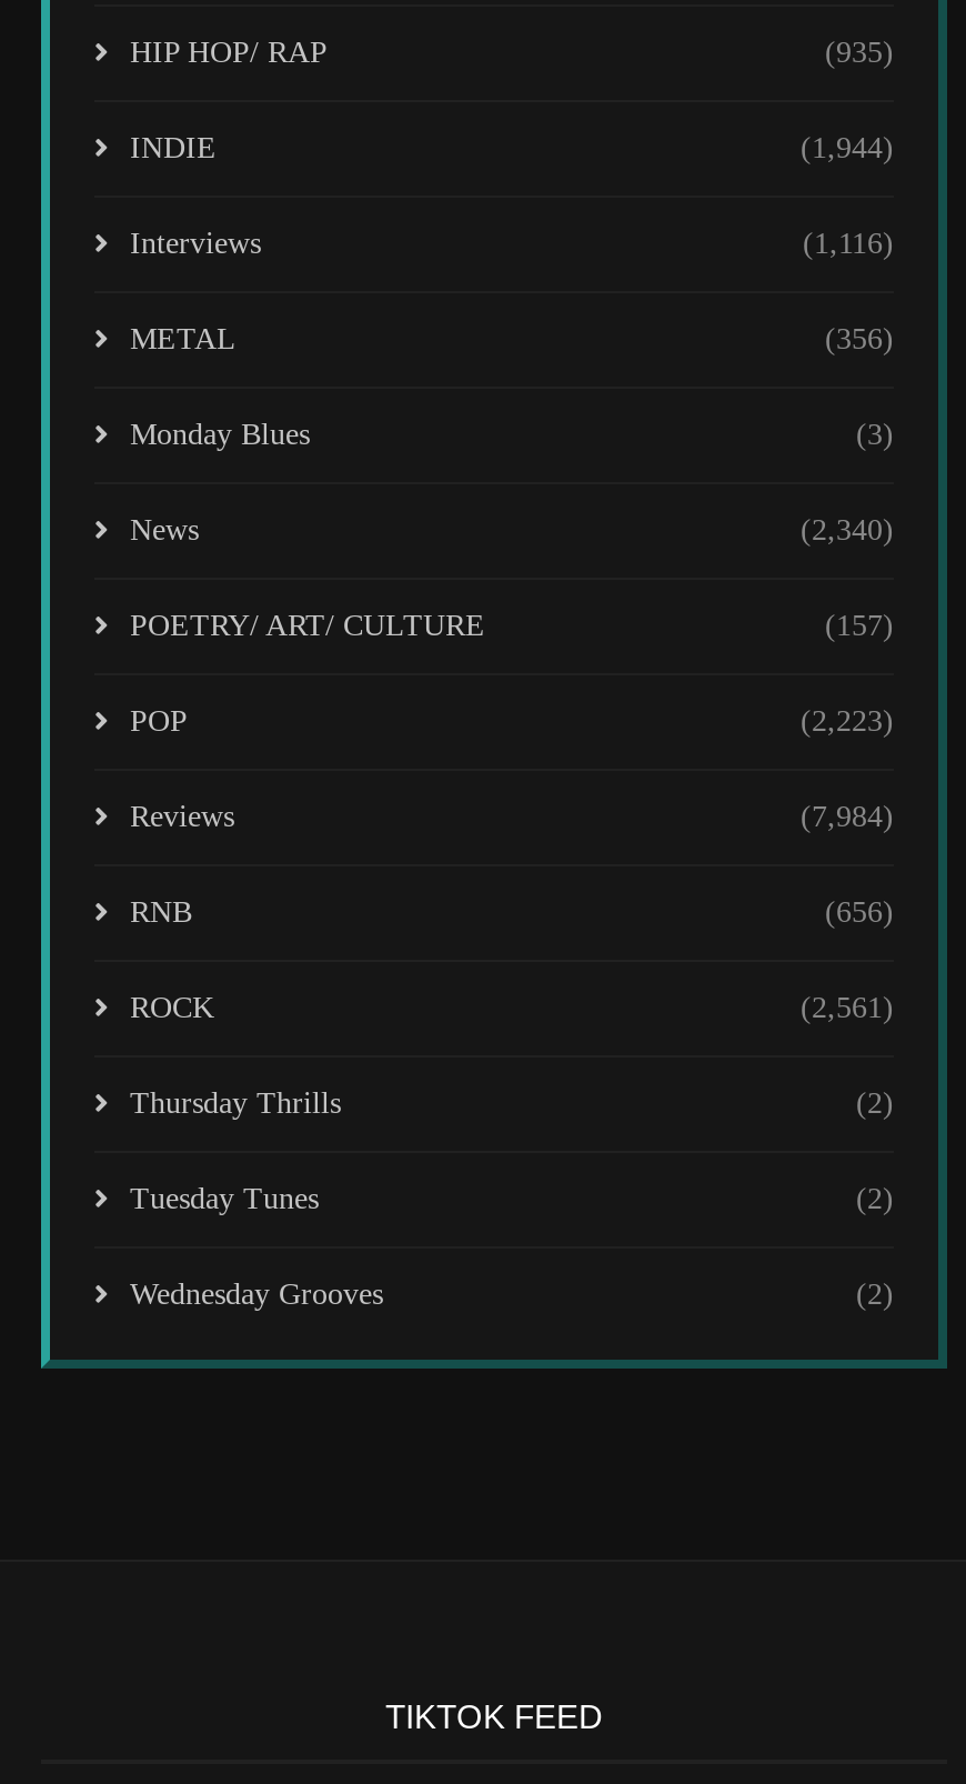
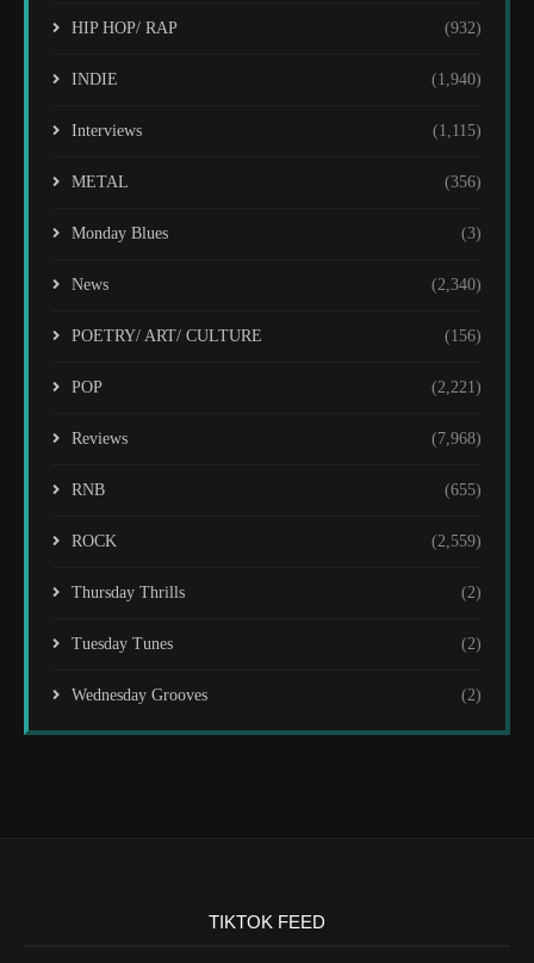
[825,36,894,69] (935) -> [445,19,482,37] (932)
[801,131,894,164] (1,944) -> [431,70,482,88] (1,940)
[803,227,894,260] (1,116) -> [433,122,482,140] (1,115)
[825,609,894,642] (157) -> [445,327,482,345] (156)
[801,704,894,738] (2,223) -> [431,378,482,396] (2,221)
[801,800,894,833] (7,984) -> [431,430,482,447] (7,968)
[825,895,894,929] (656) -> [445,481,482,499] (655)
[801,991,894,1024] (2,561) -> [431,532,482,550] (2,559)

